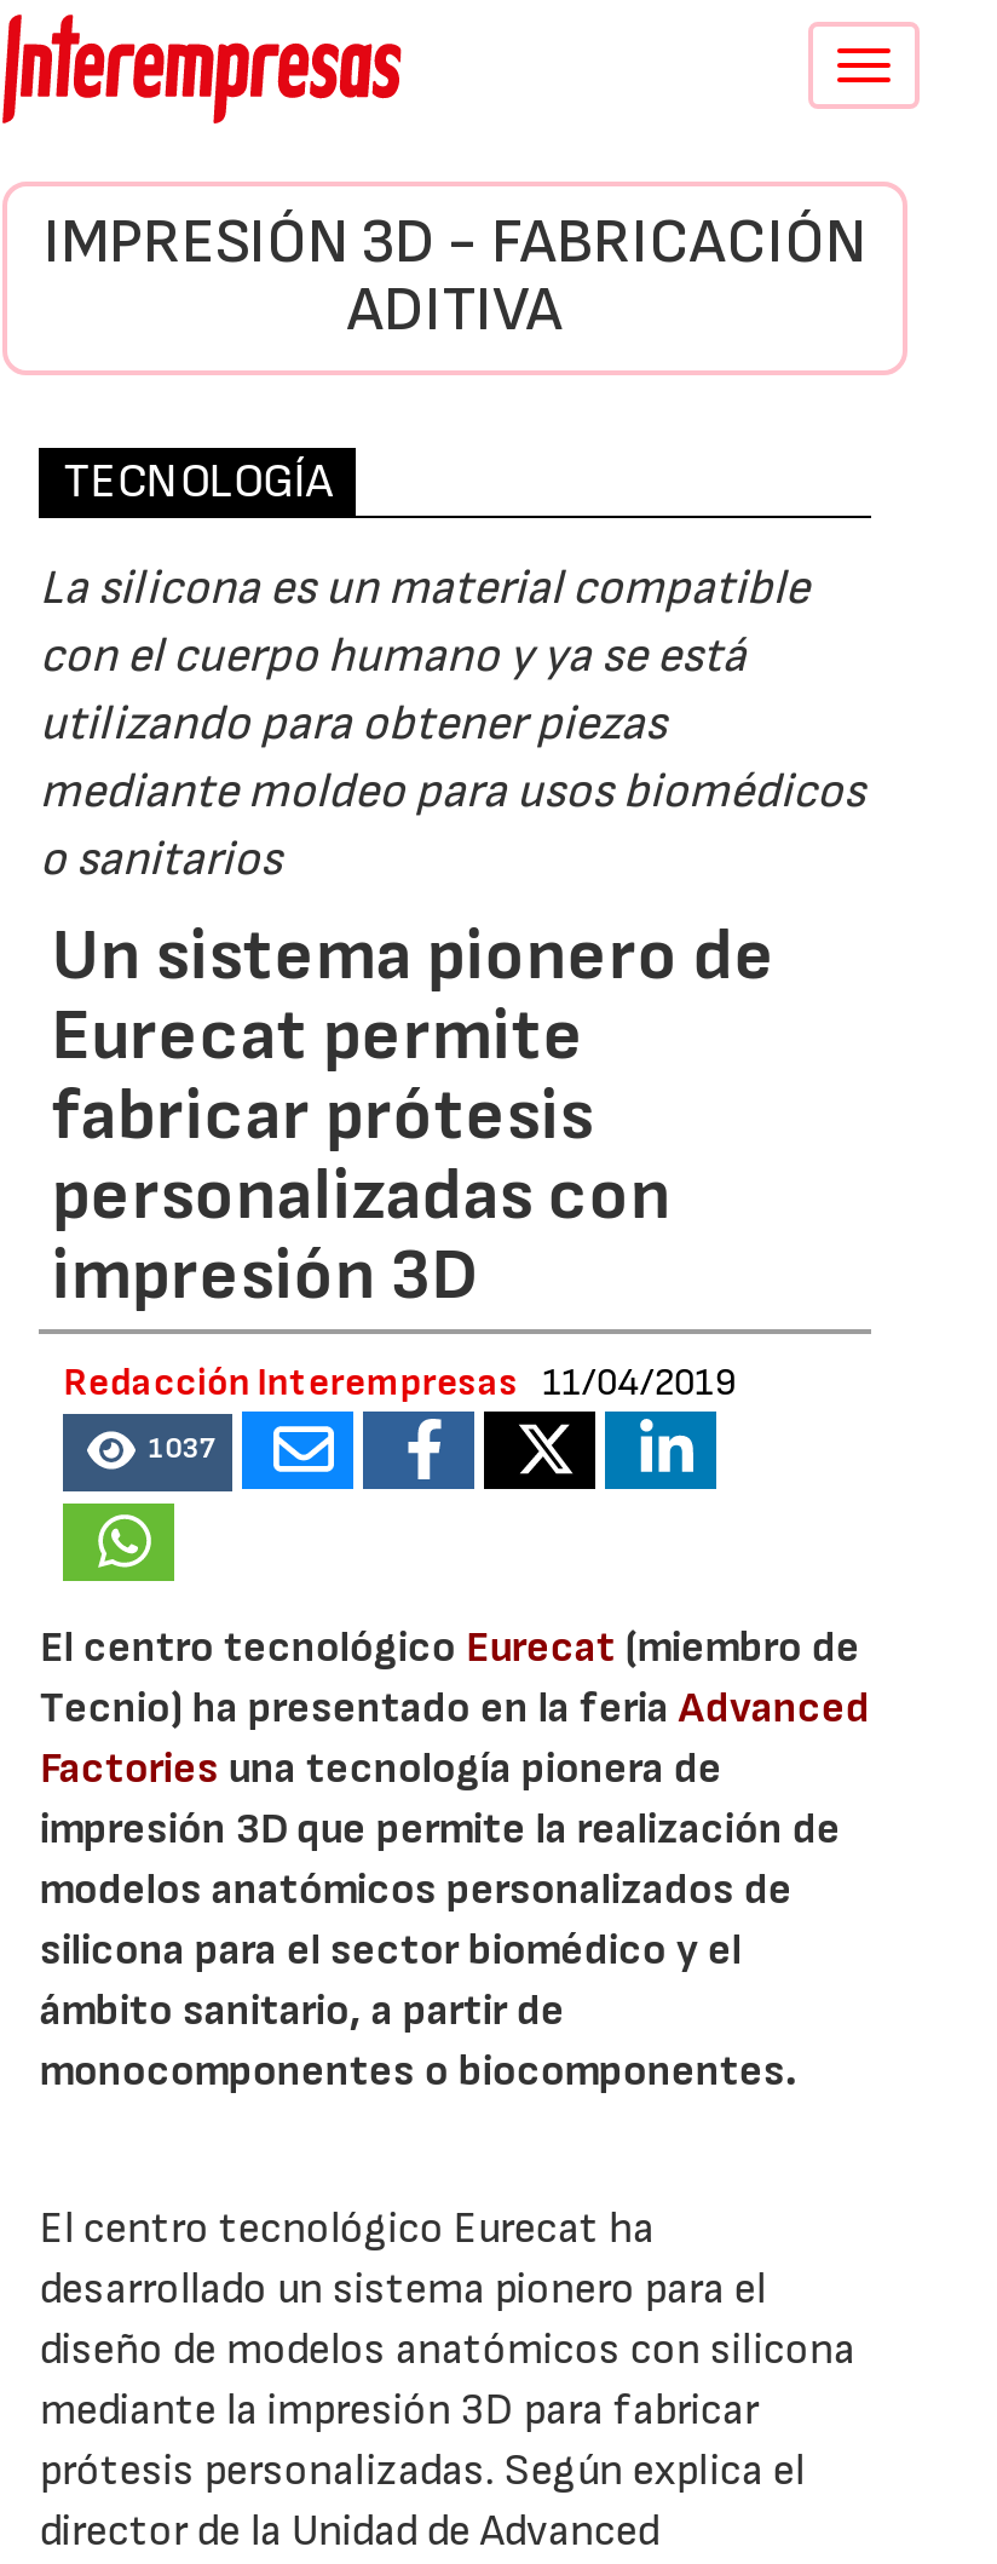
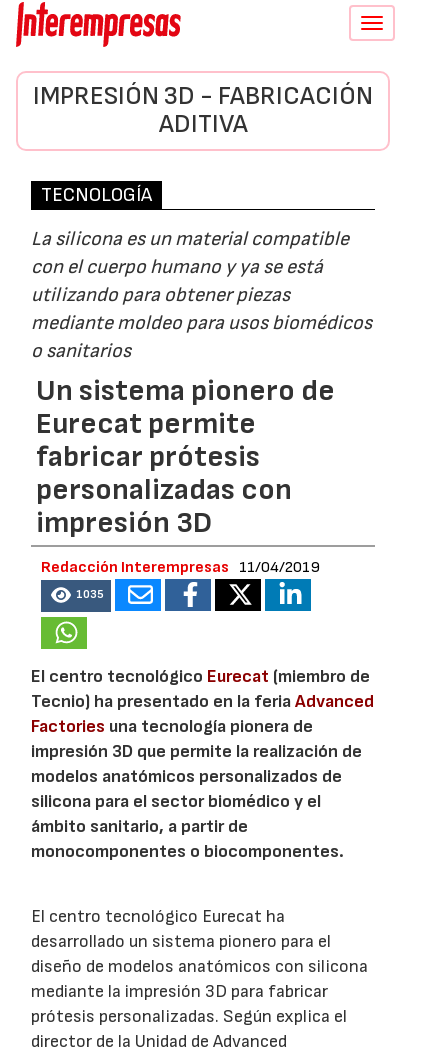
[149,1431,216,1467] 1037 -> [76,587,104,602] 1035

